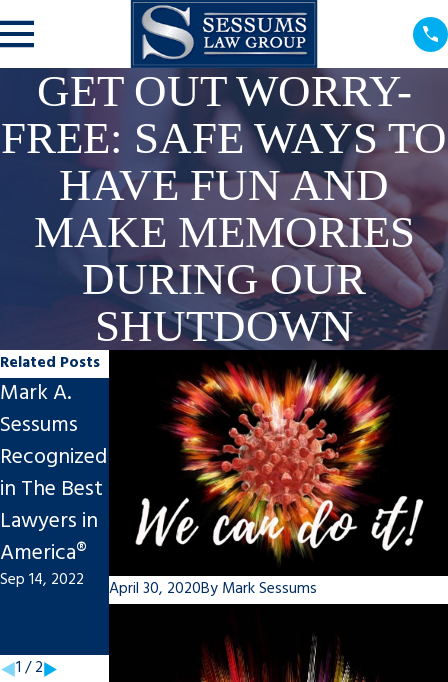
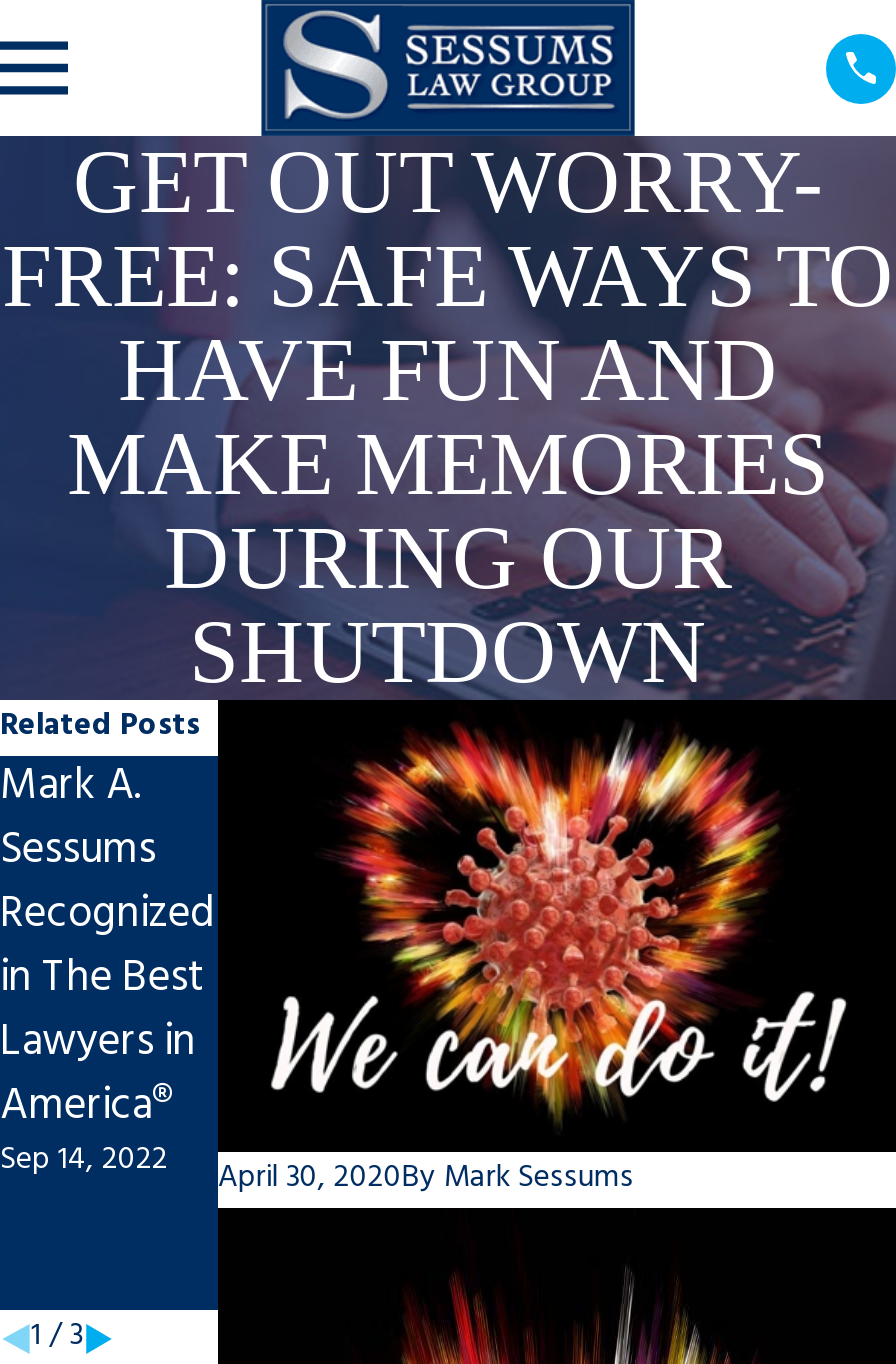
[16,656,43,681] 1 /2 -> [31,1313,83,1363] 1 /3

